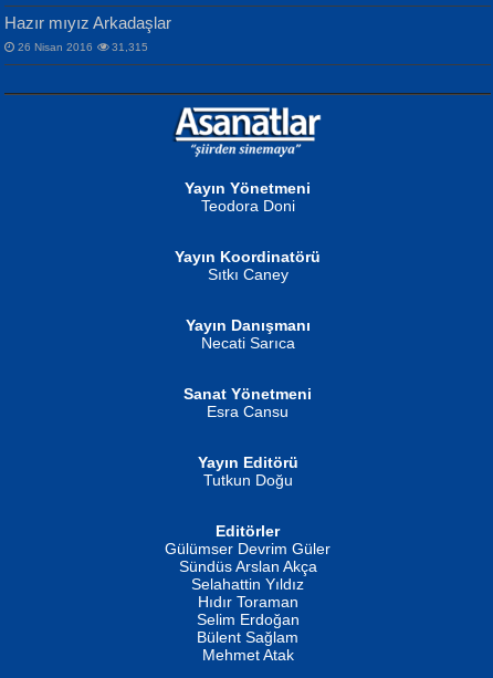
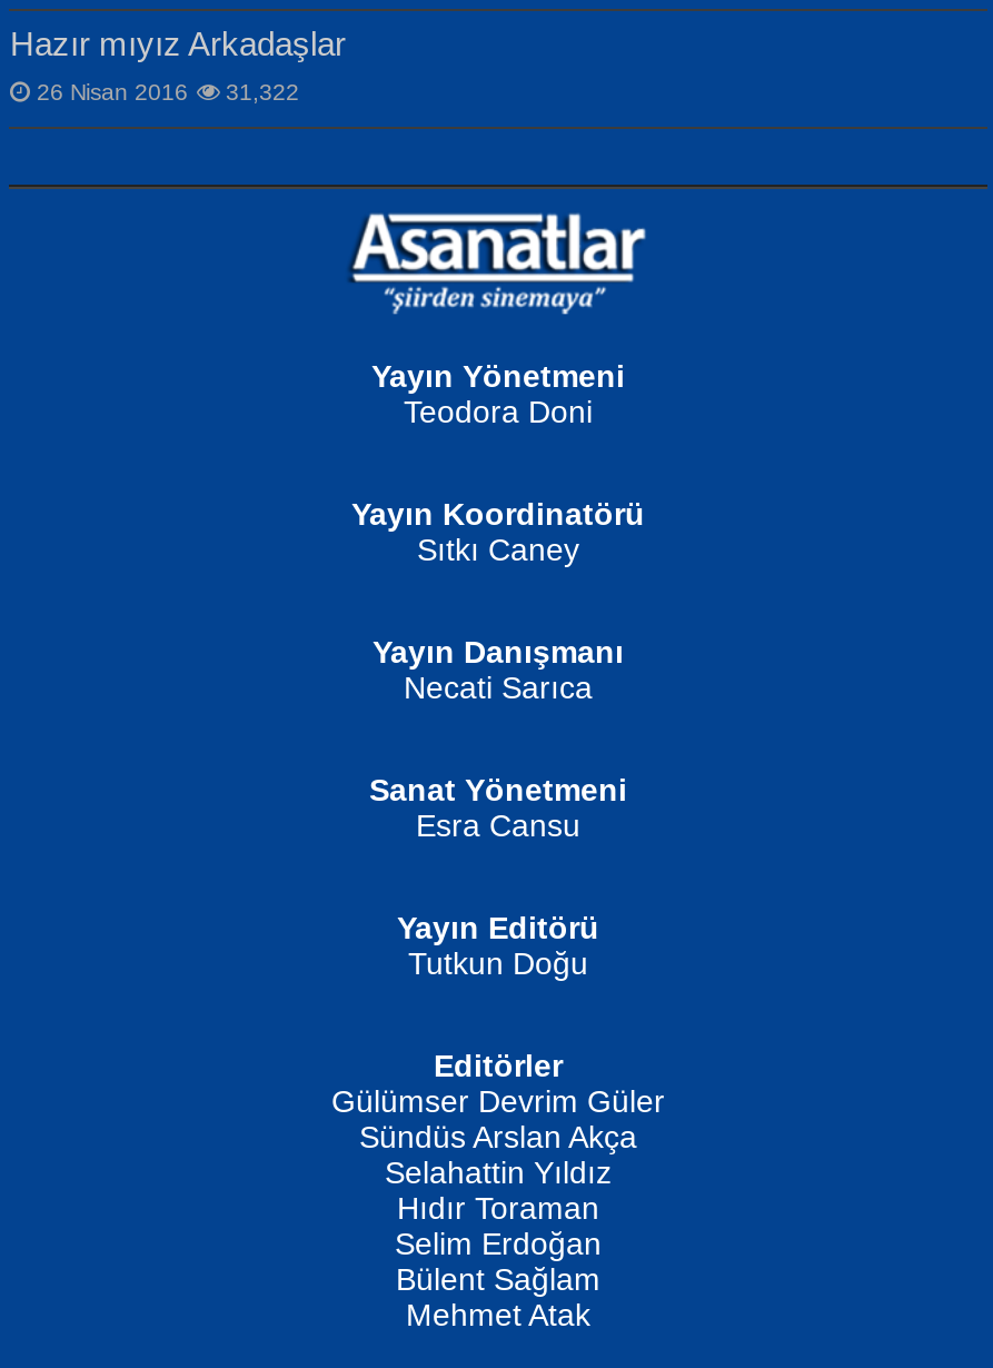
[18,41,149,53] 26 Nisan 2016 31,315 -> [37,80,299,105] 26 Nisan 2016 31,322

